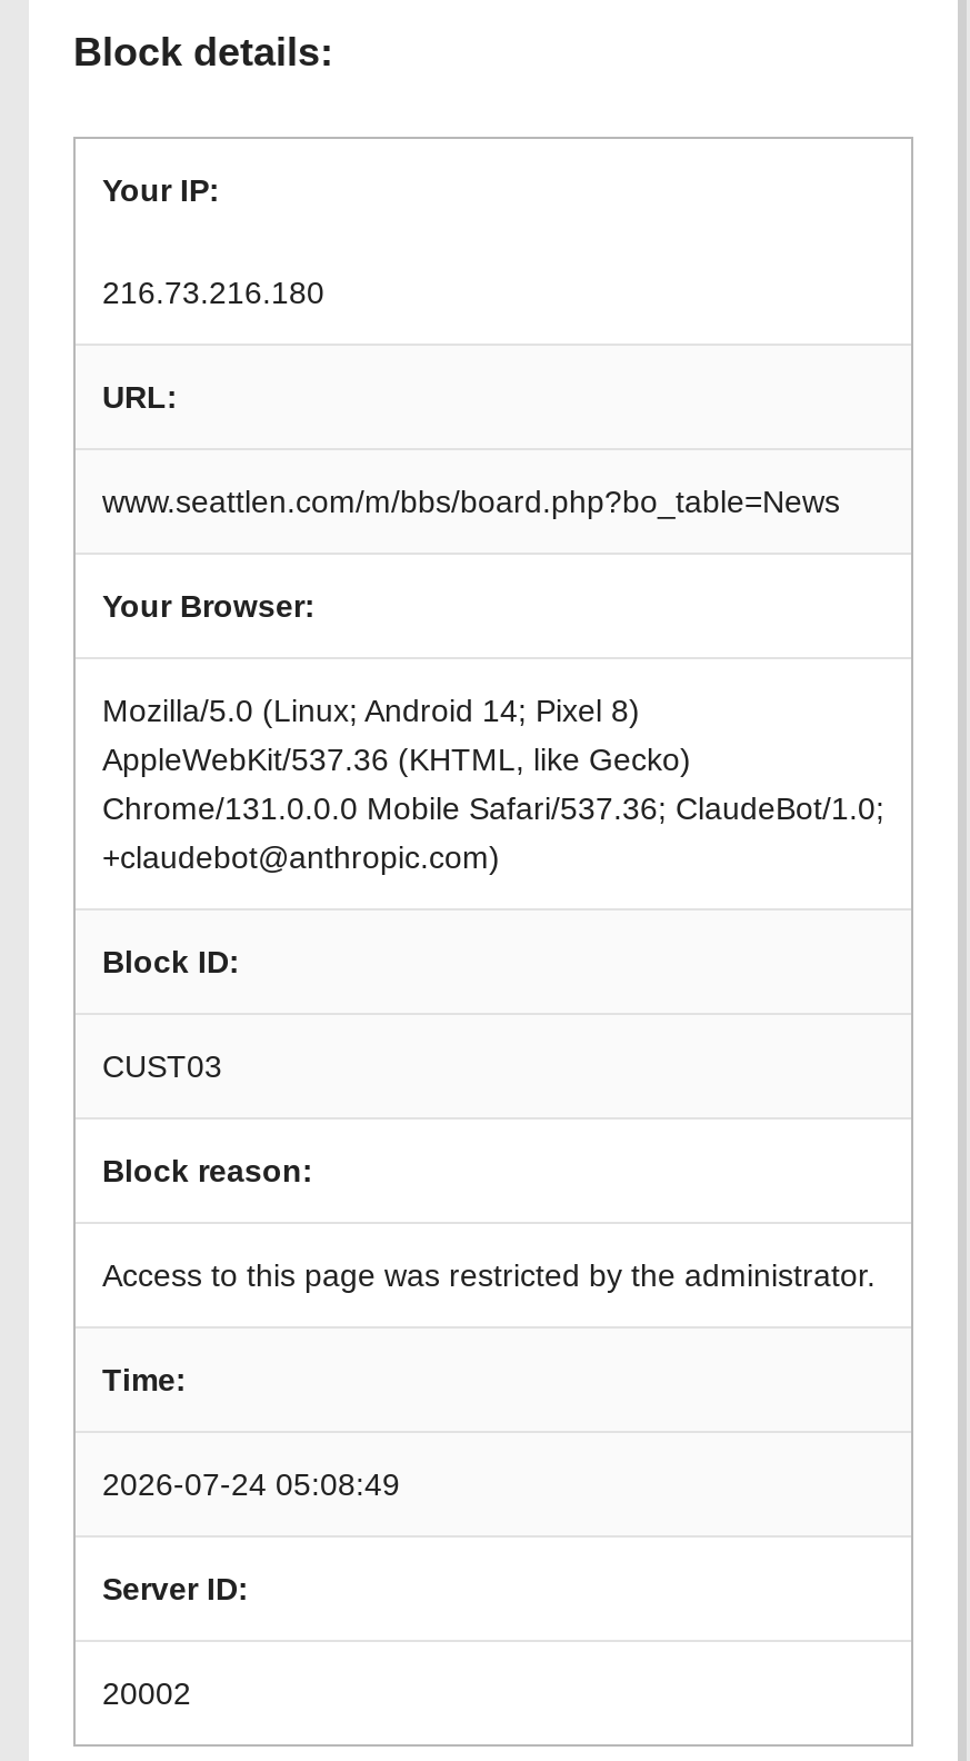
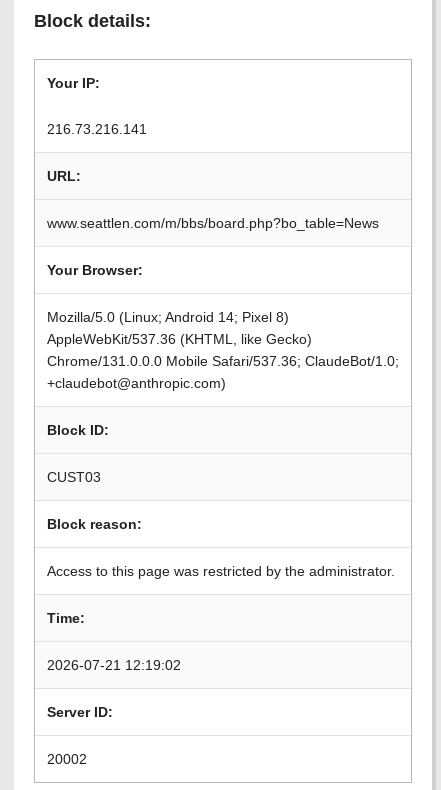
[102,275,324,310] 216.73.216.180 -> [47,121,147,137] 216.73.216.141
[102,1466,400,1502] 2026-07-24 05:08:49 -> [47,657,181,673] 2026-07-21 12:19:02

